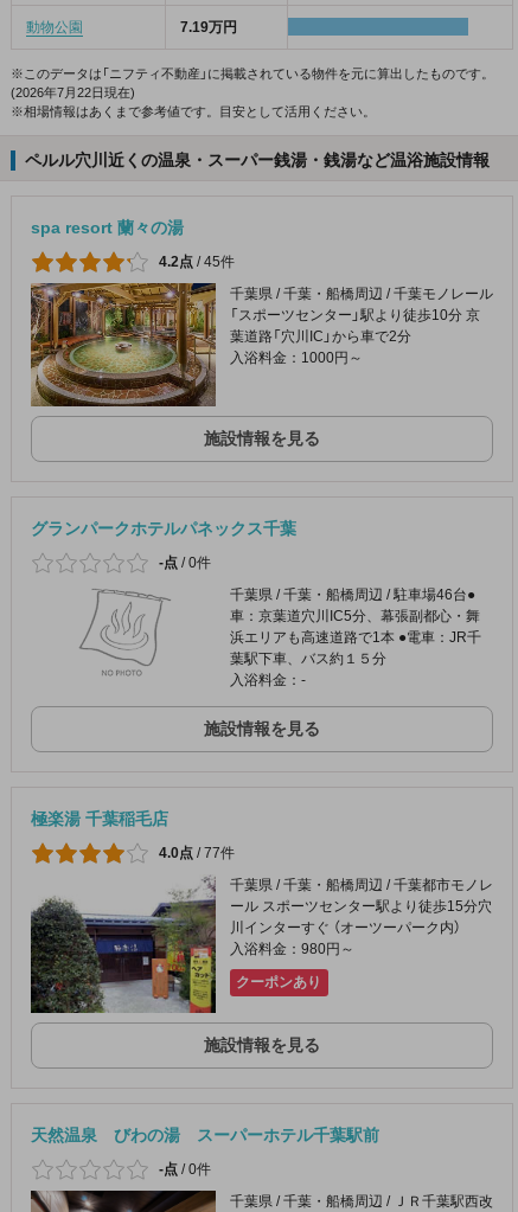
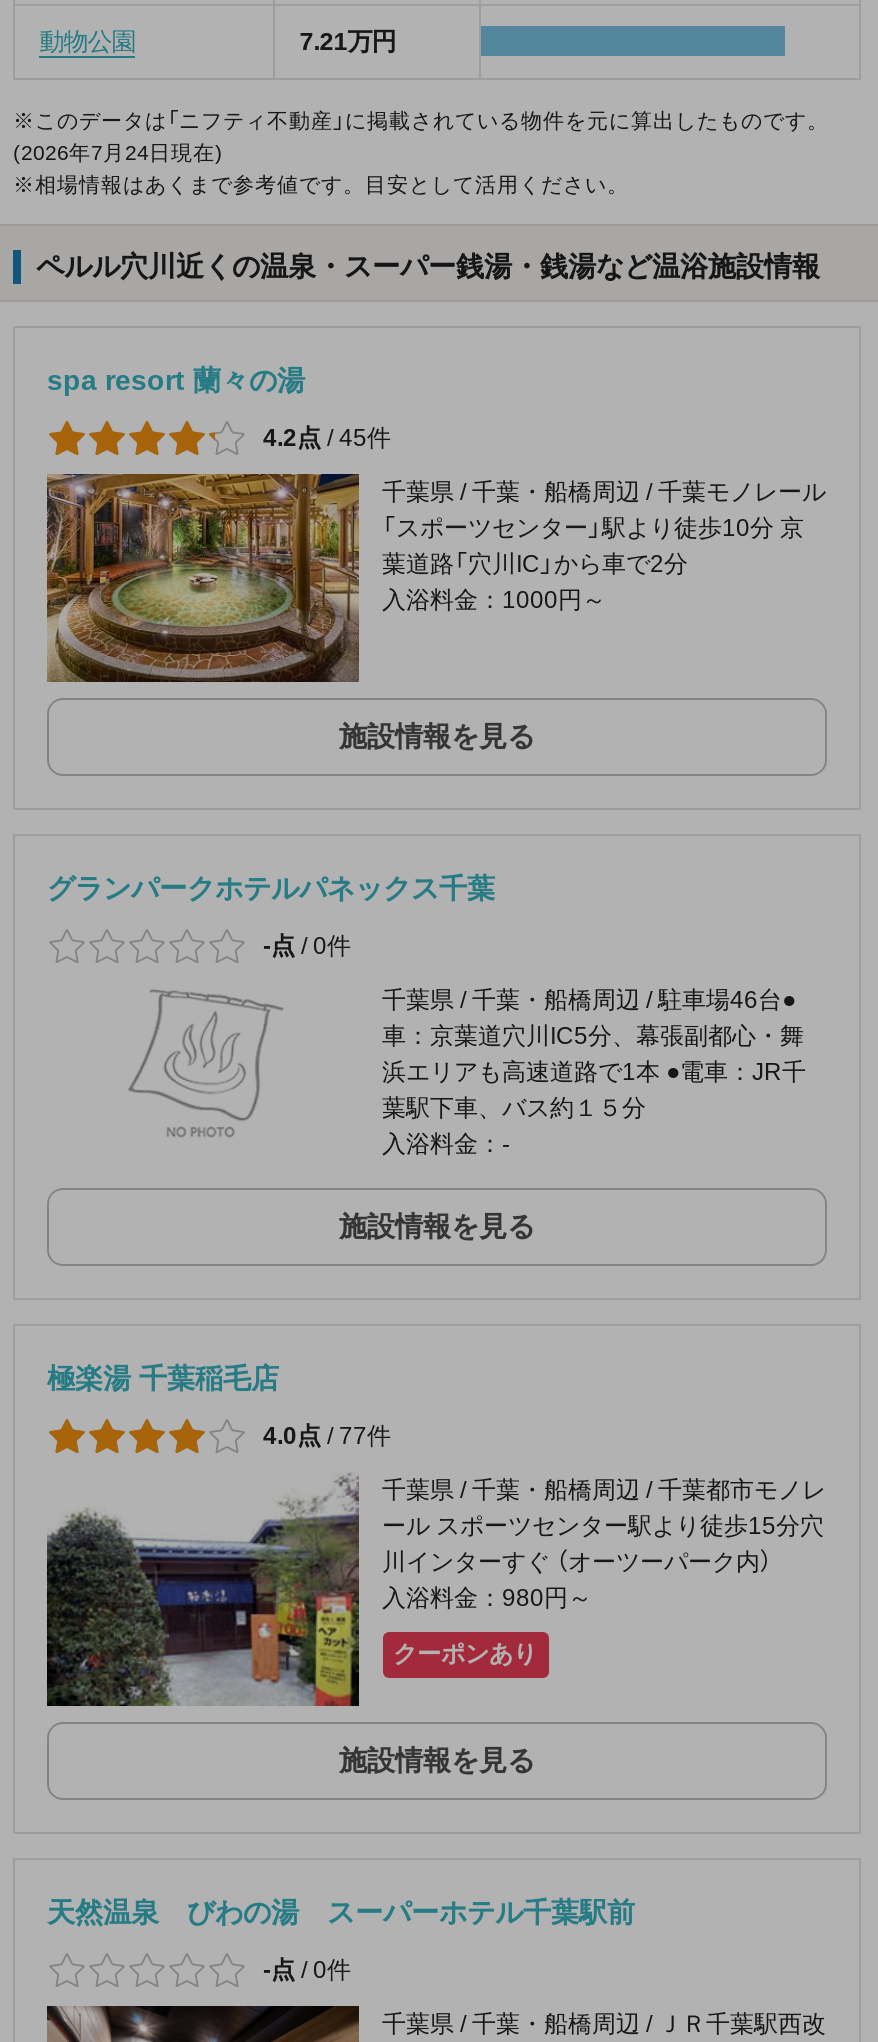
[180,19,237,36] 7.19万円 -> [299,28,395,56] 7.21万円
[11,86,135,100] (2026年7月22日現在) -> [13,140,223,164] (2026年7月24日現在)

